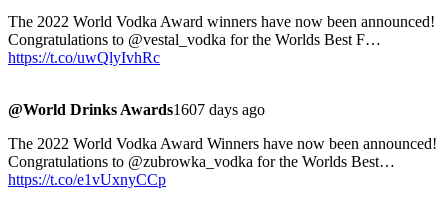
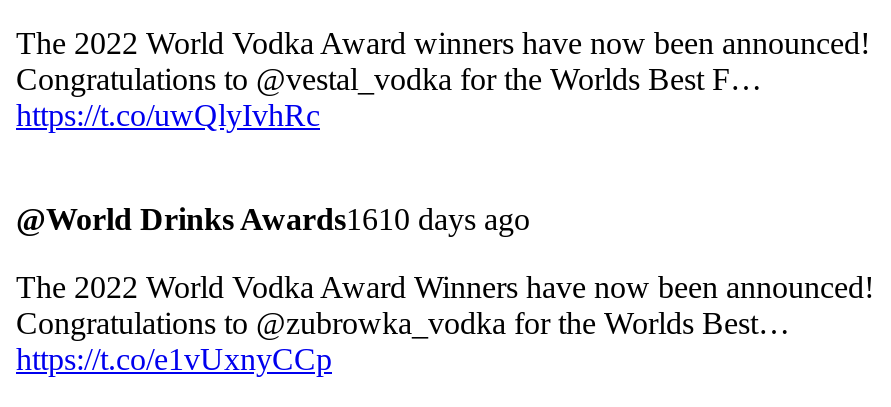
[8,101,265,118] @World Drinks Awards1607 days ago -> [16,203,530,237] @World Drinks Awards1610 days ago

